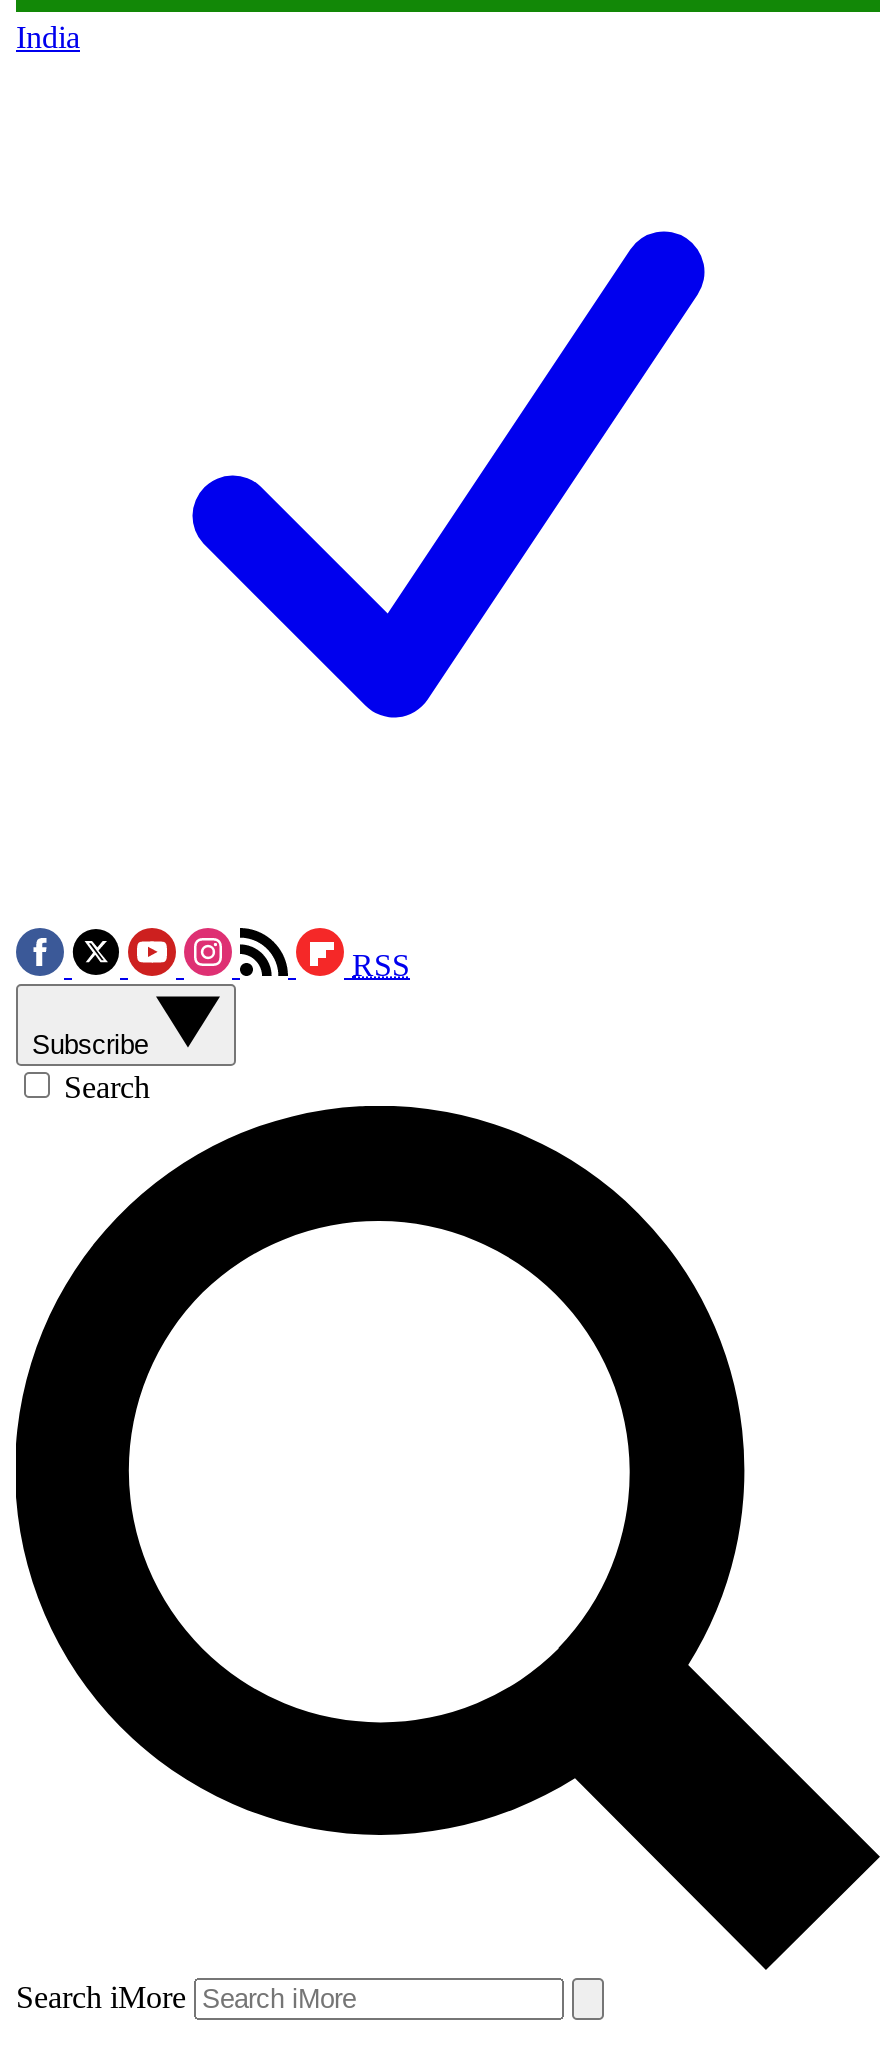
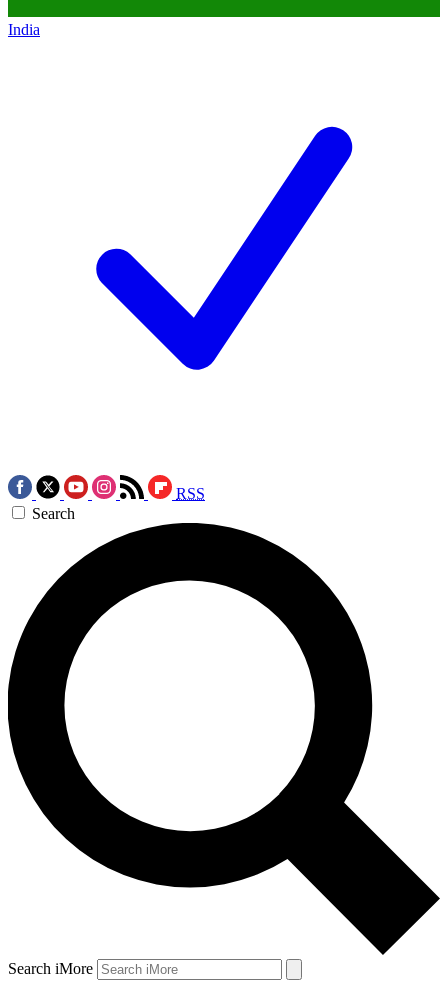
[32,1029,156,1059] Subscribe -> none

